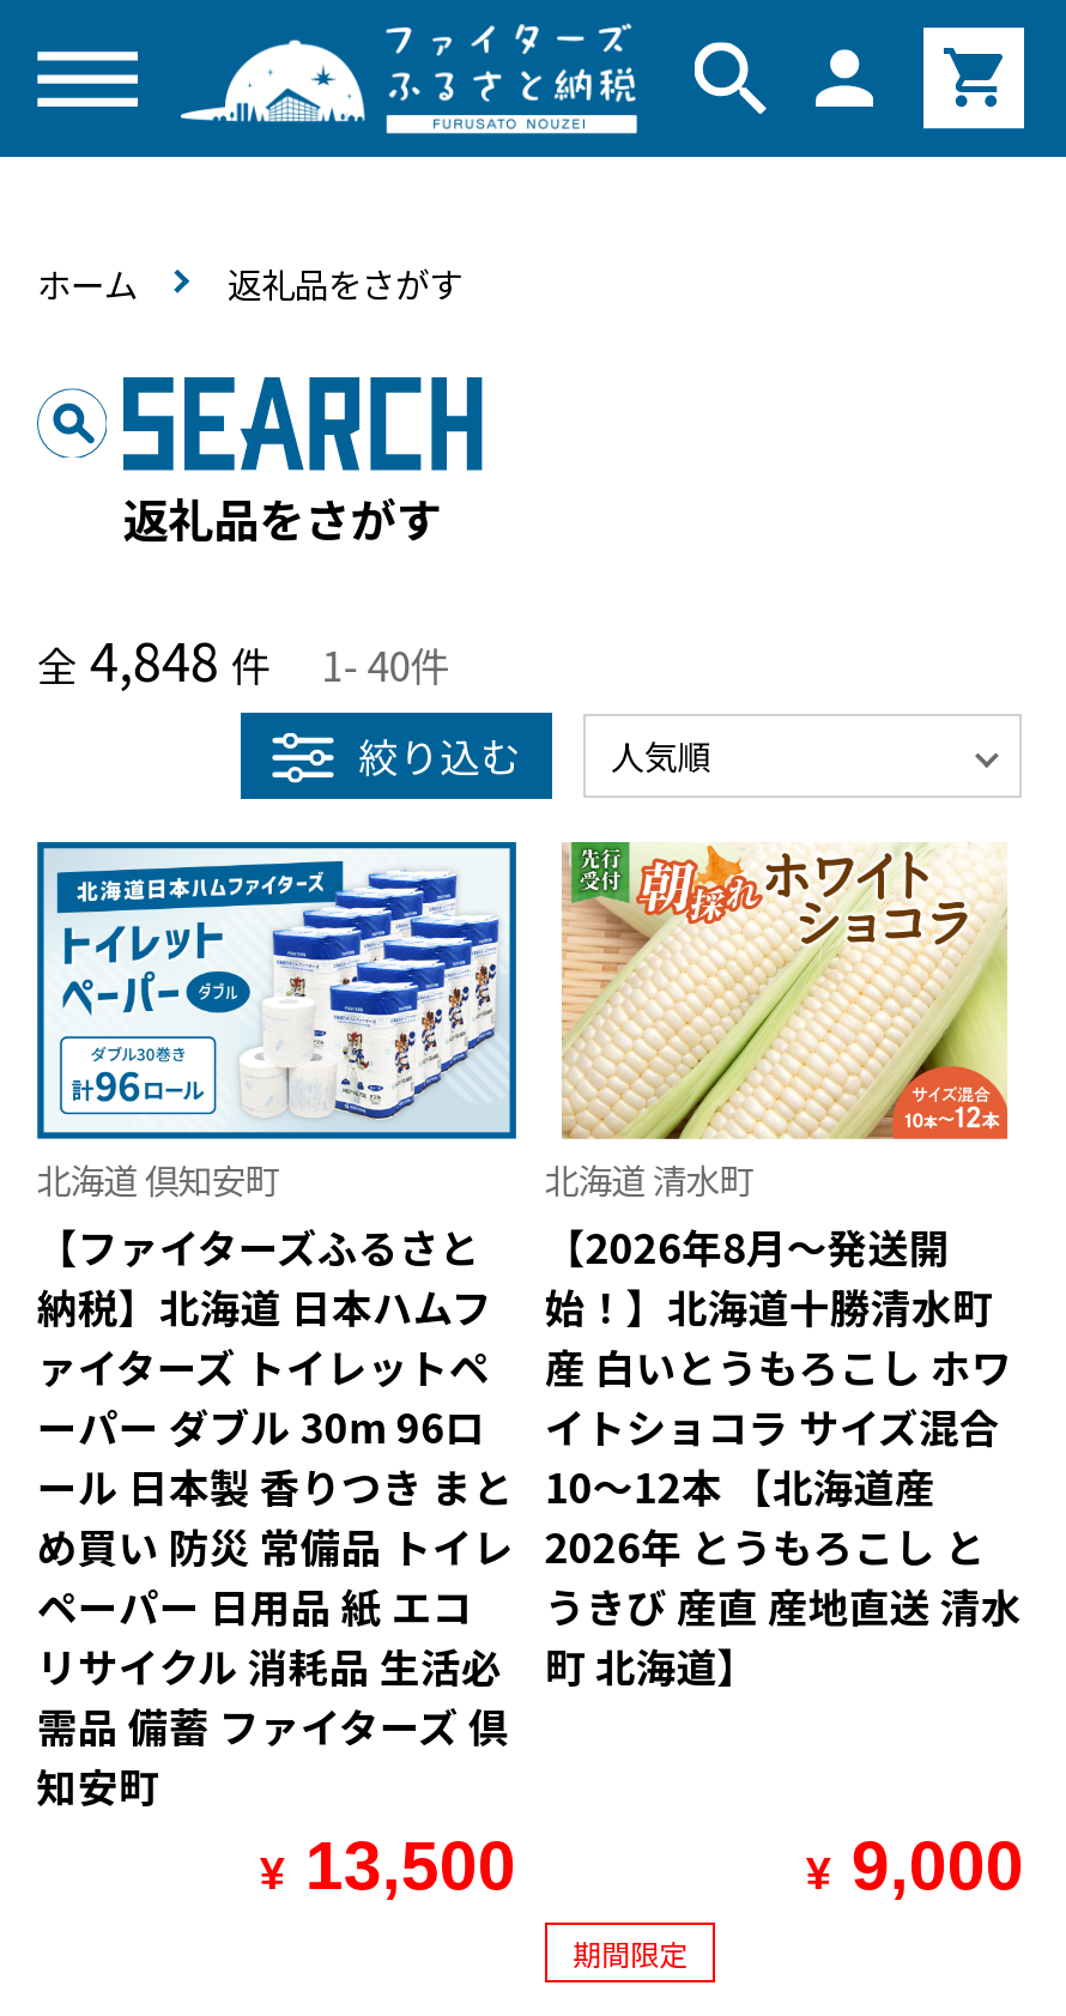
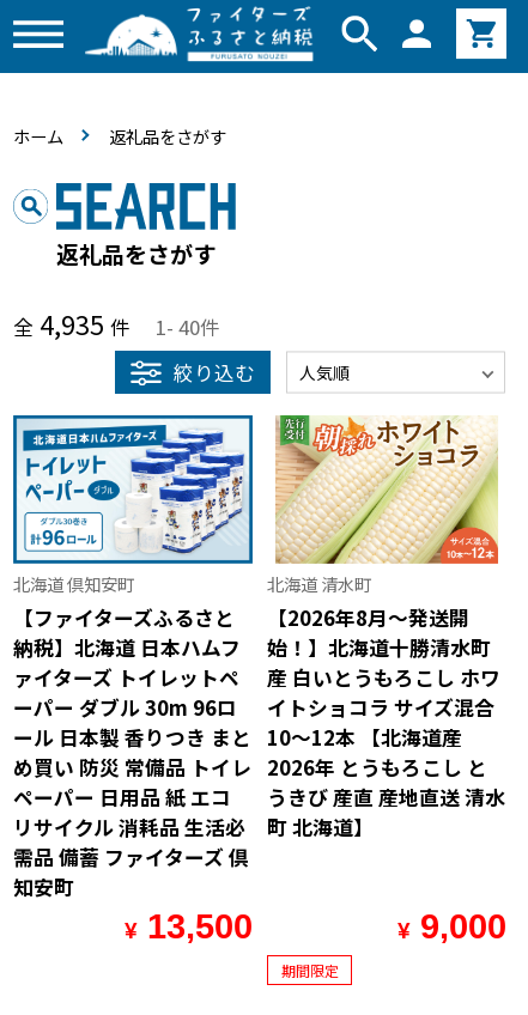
[37,623,451,697] 全4,848件 1- 40件 -> [13,306,220,343] 全4,935件 1- 40件

